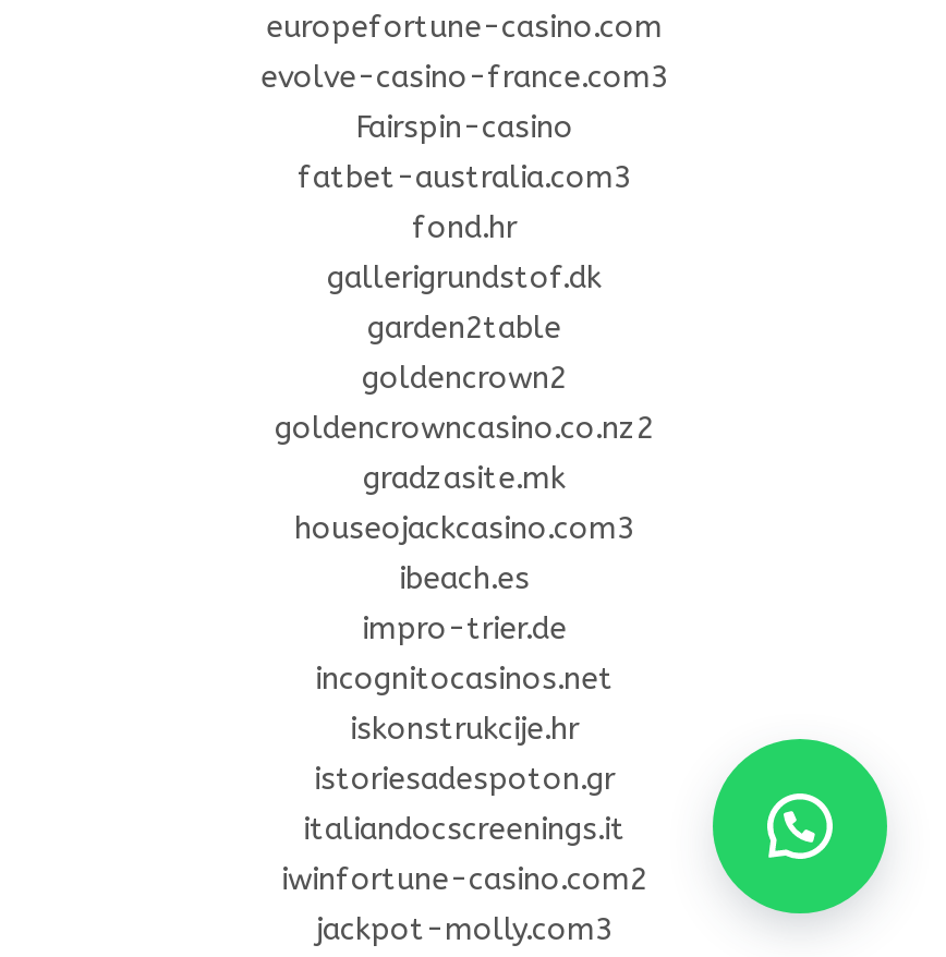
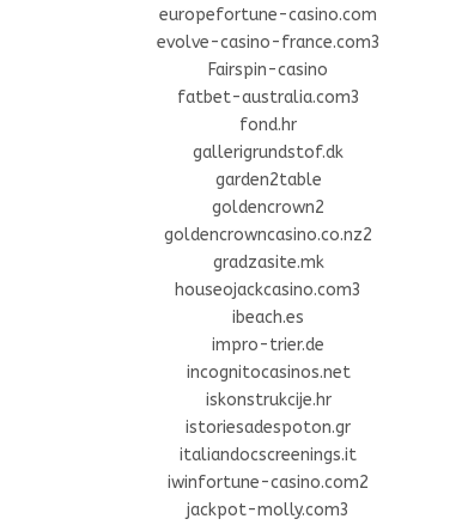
[711,737,889,920] [image] -> none

